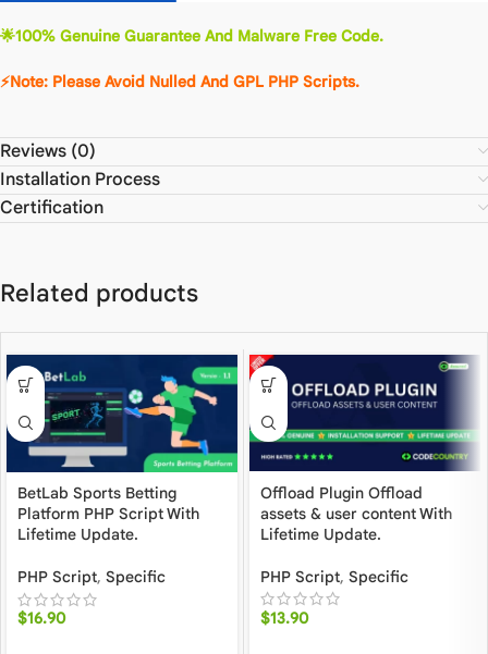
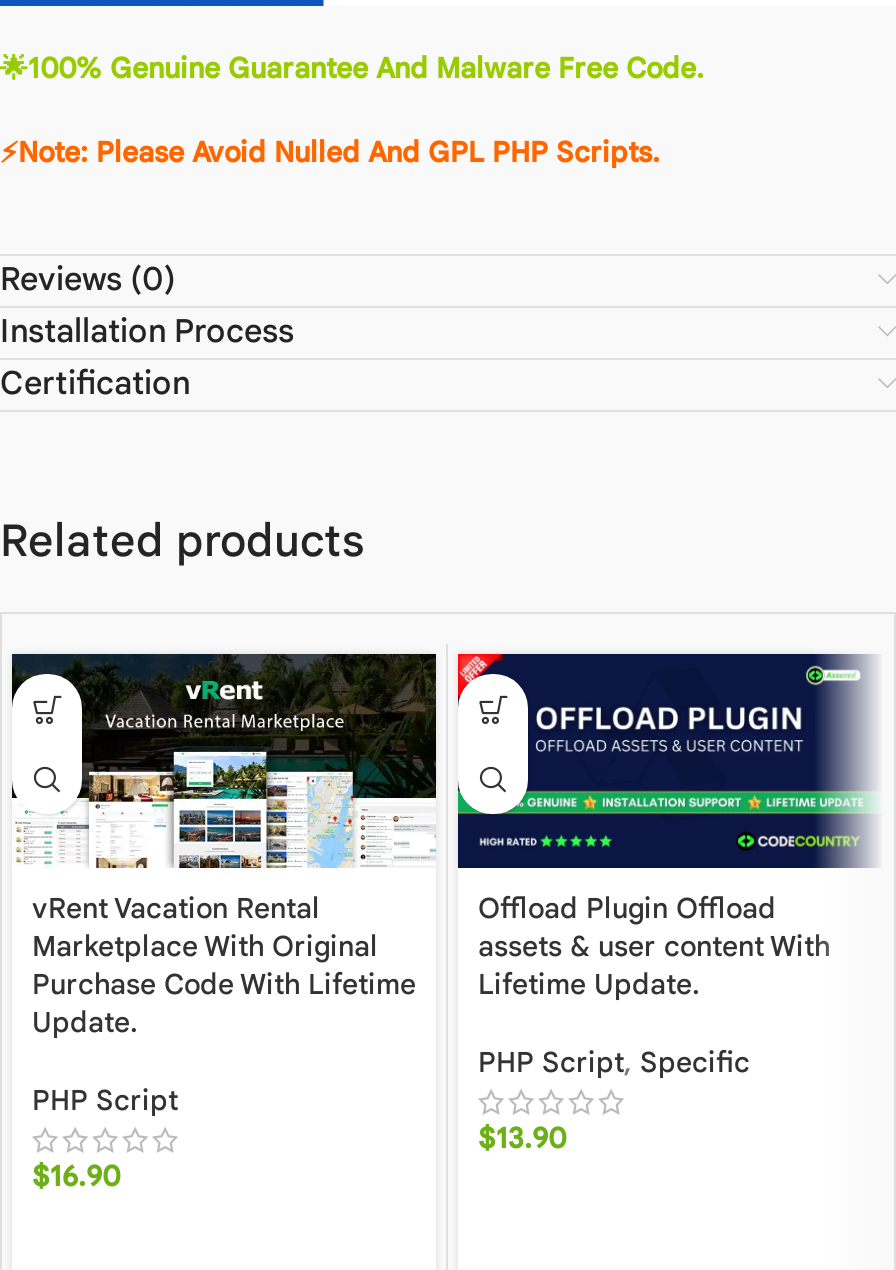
[5,355,239,544] [image] | BetLab Sports Betting | Platform PHP Script With | Lifetime Update. -> [12,654,438,1040] [image] | vRent Vacation Rental | Marketplace With Original | Purchase Code With Lifetime | Update.
[17,567,166,587] PHP Script, Specific -> [32,1082,178,1118] PHP Script

